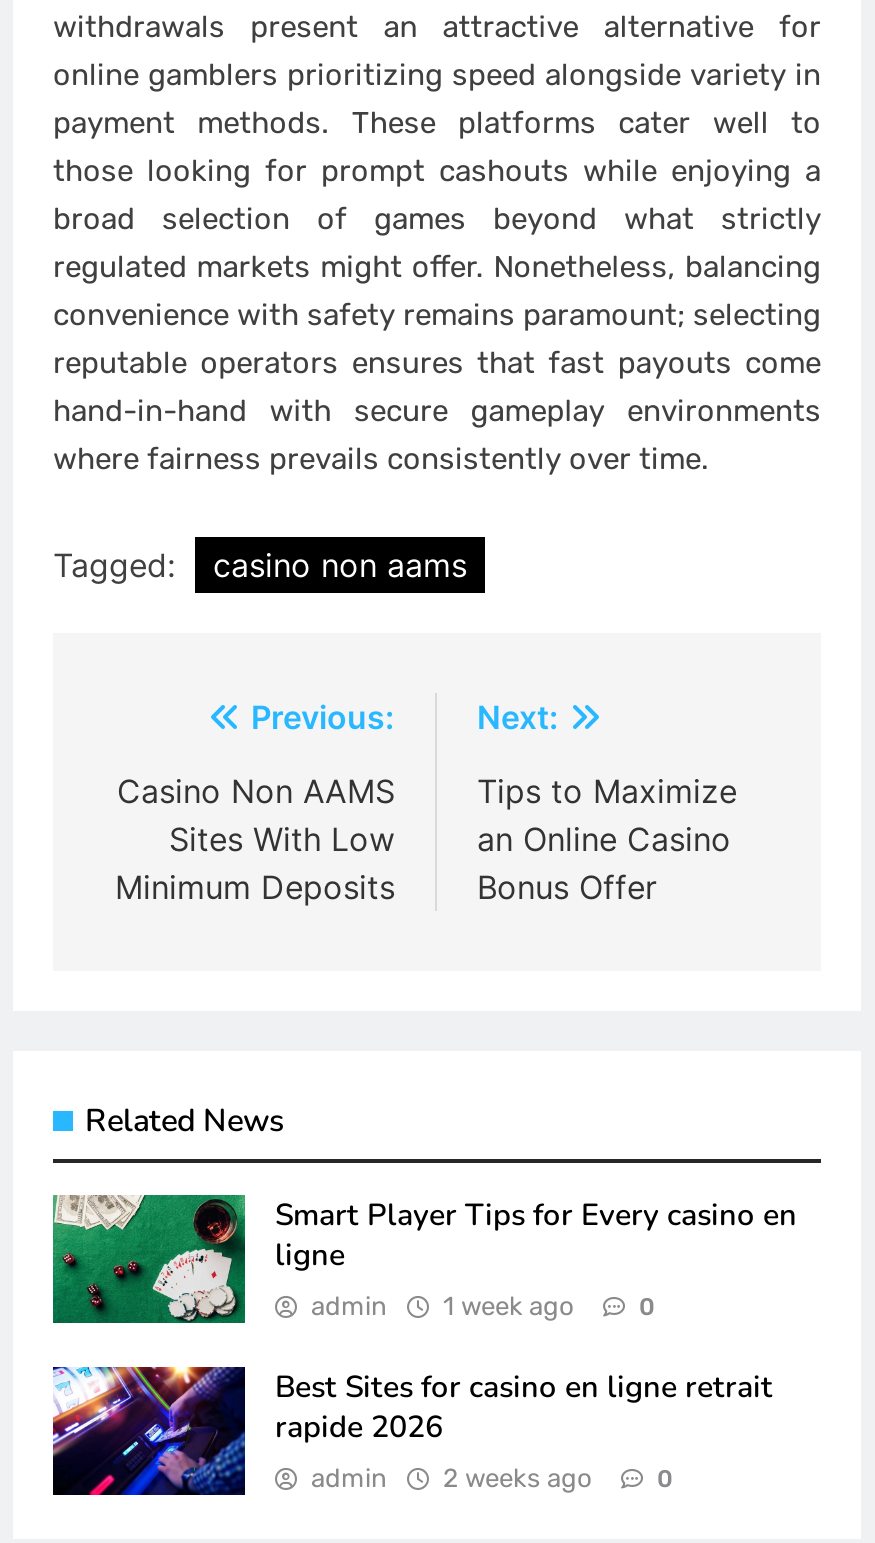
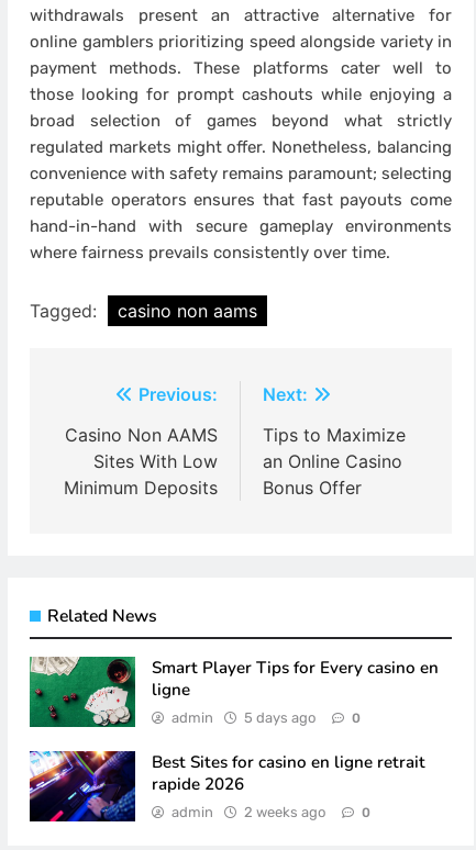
[311,1292,573,1322] admin 1 week ago -> [171,710,316,726] admin 5 days ago

